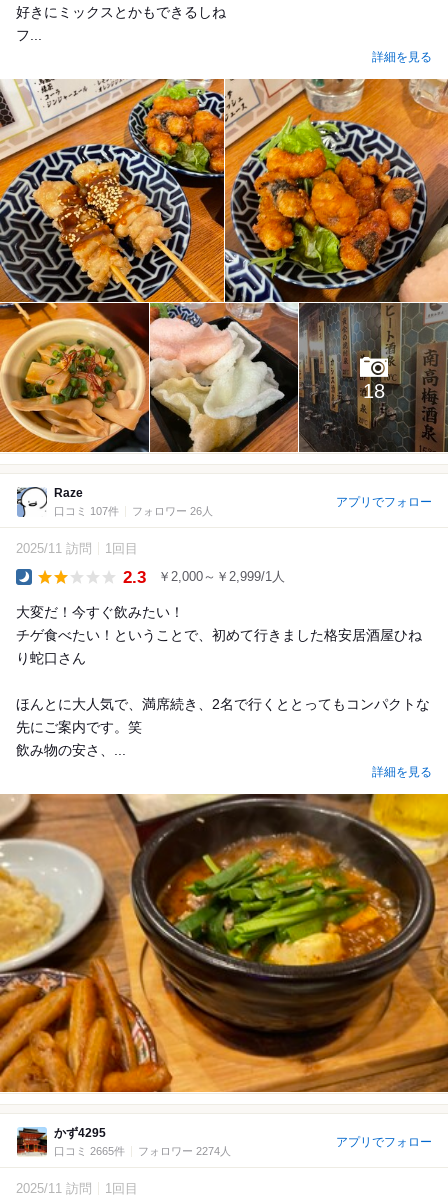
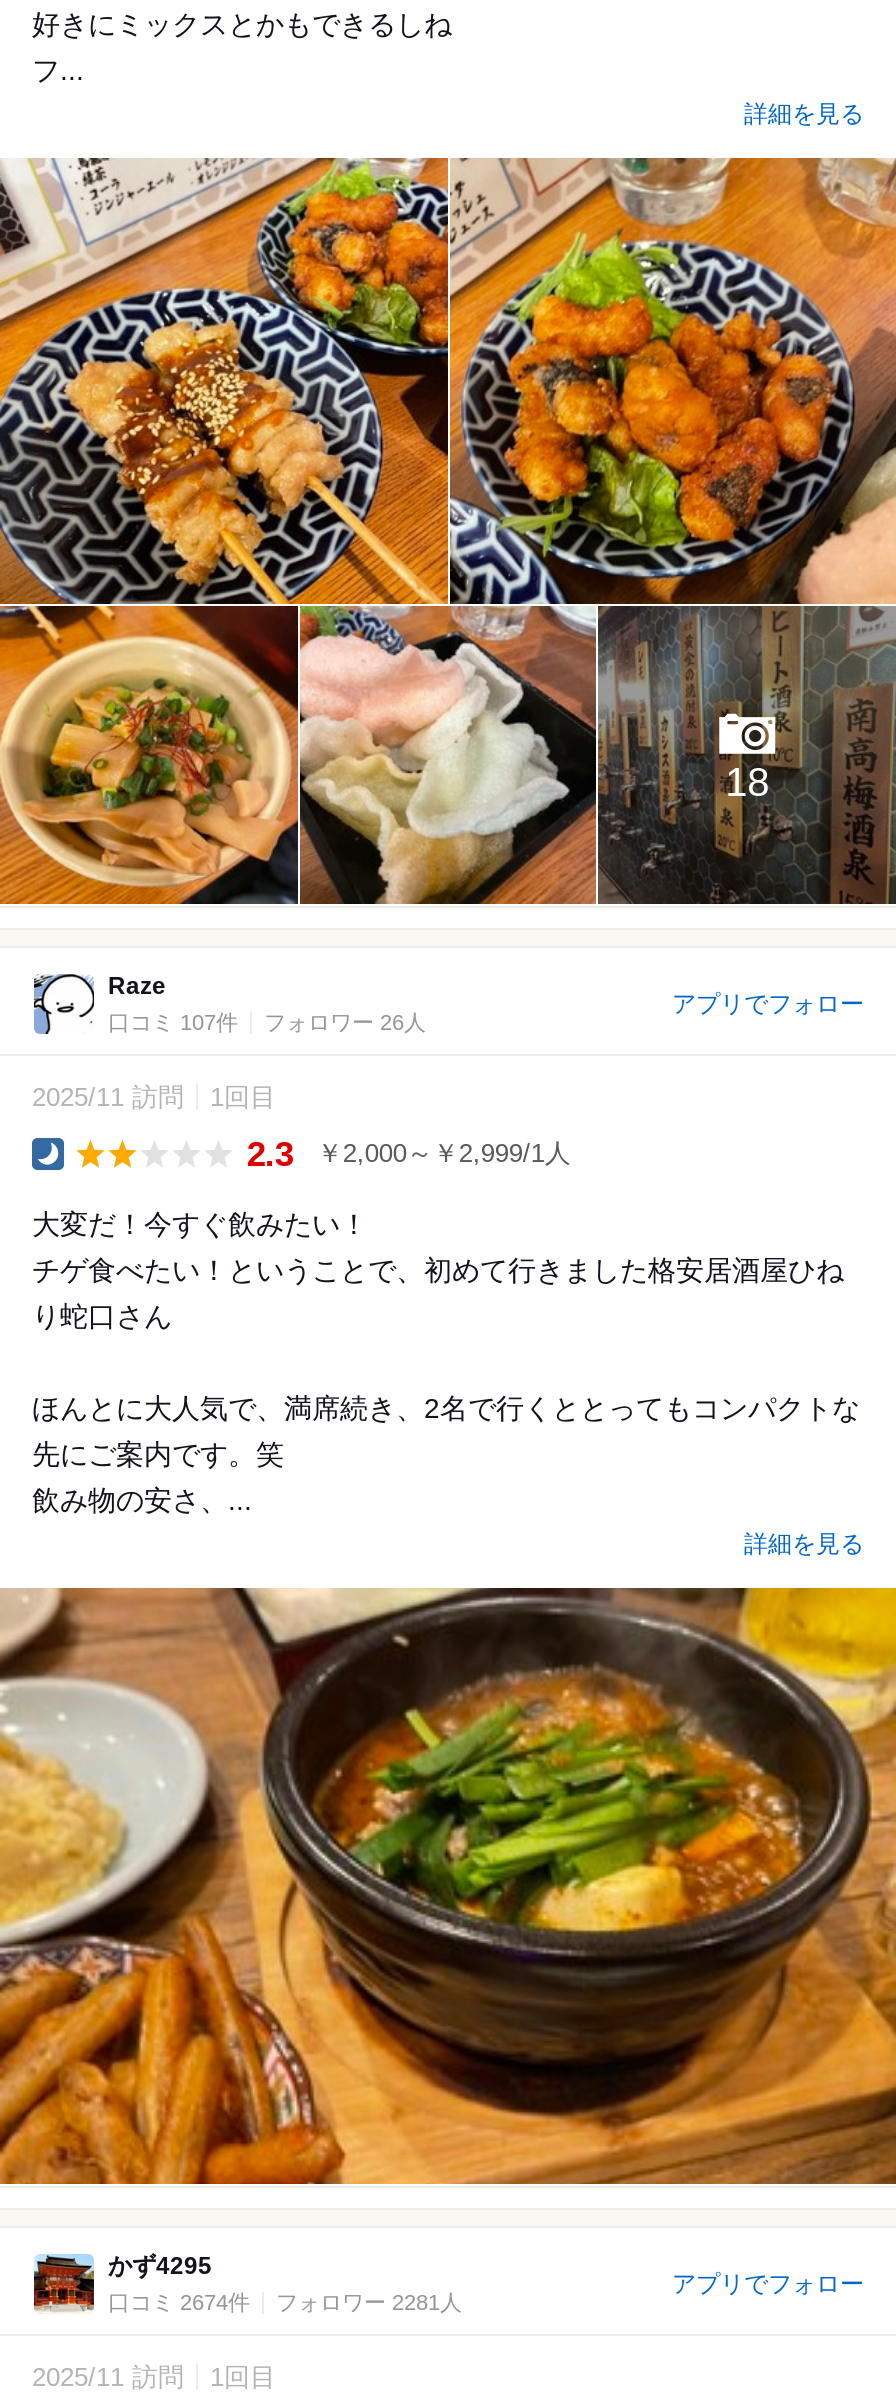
[54,1145,125,1157] 口コミ 2665件 -> [108,2291,250,2315] 口コミ 2674件
[138,1145,231,1157] フォロワー 2274人 -> [276,2291,462,2315] フォロワー 2281人

